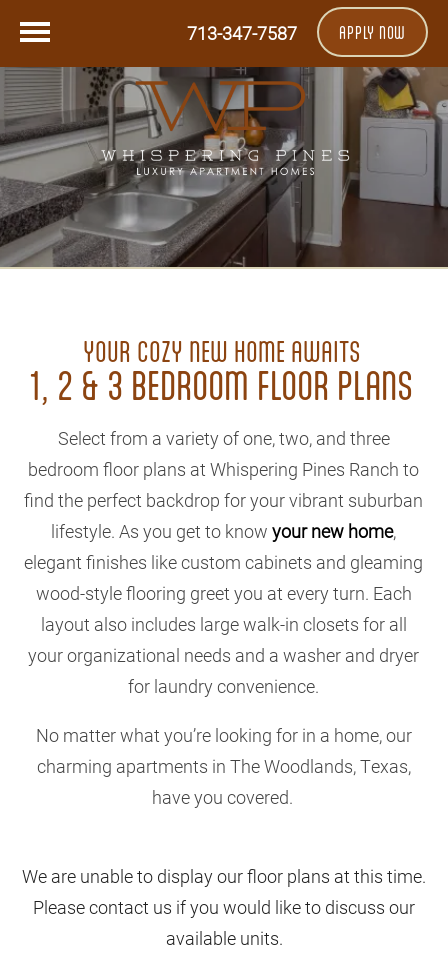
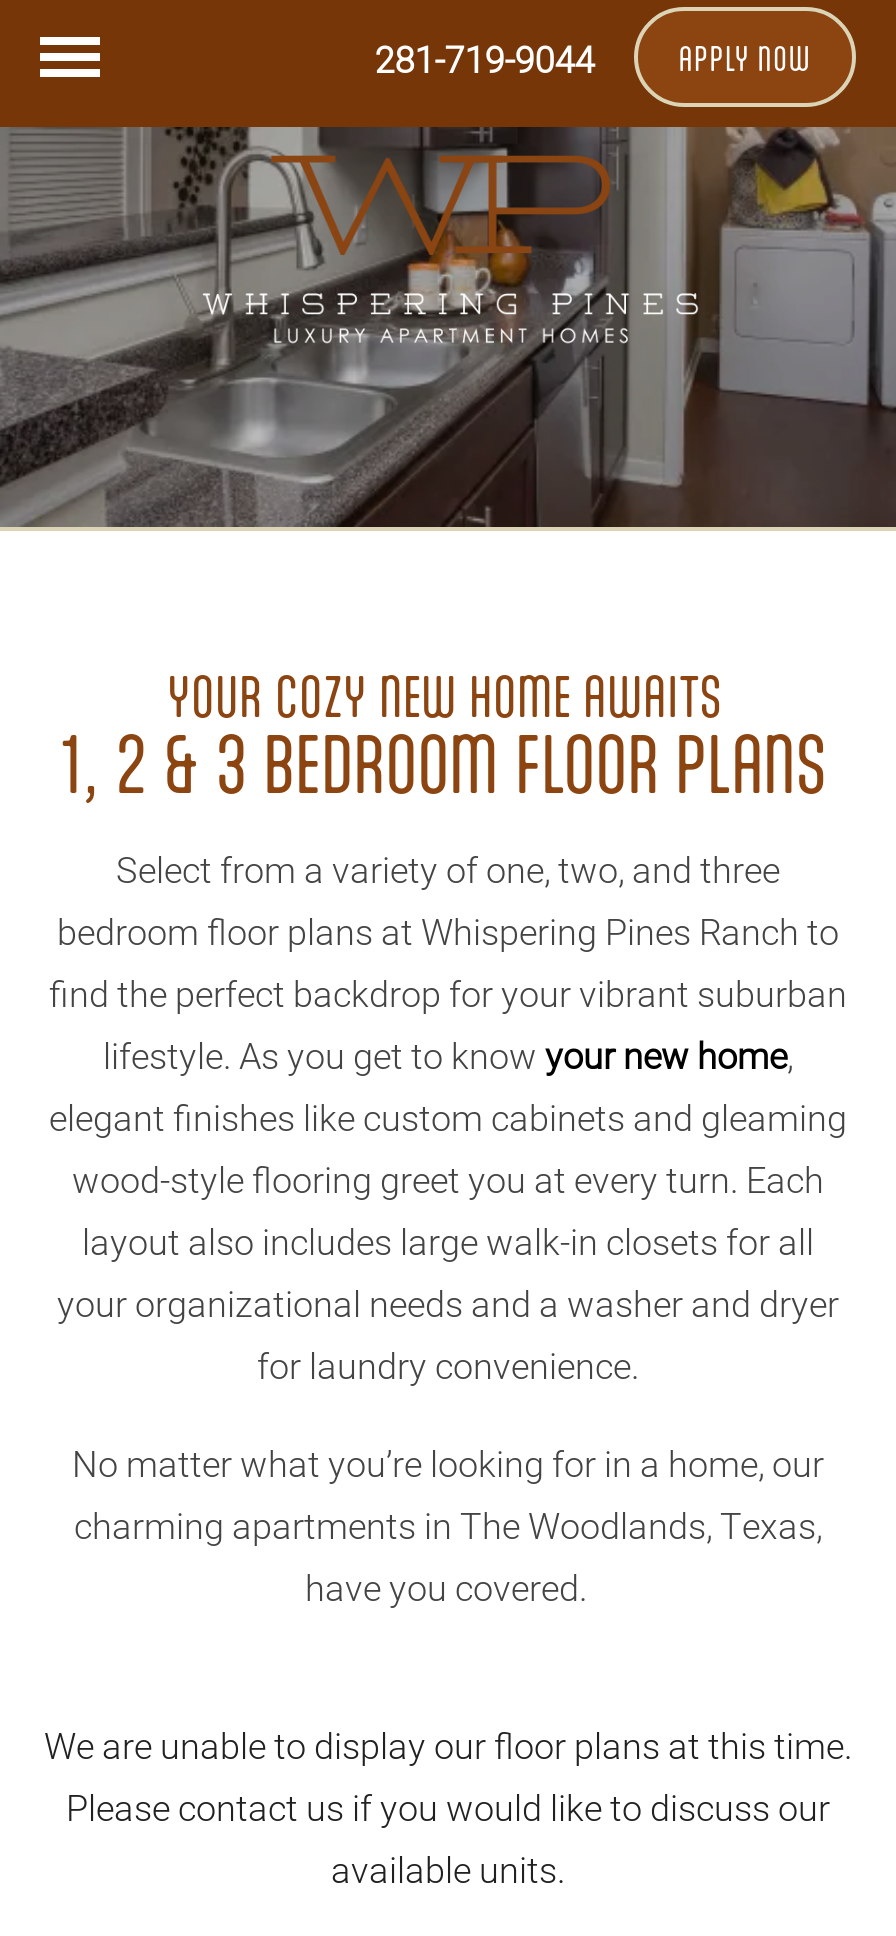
[187,21,297,45] 713-347-7587 -> [374,35,594,83] 281-719-9044

